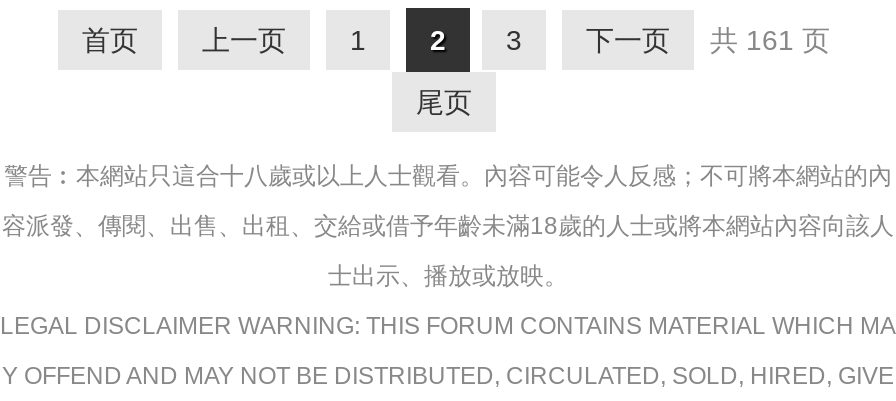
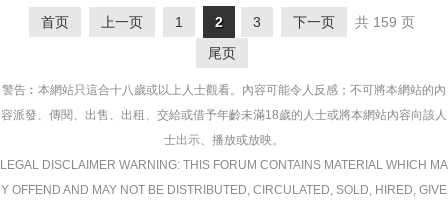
[82,24,838,56] 首页 上一页 1 2 3 下一页 共 161 页 -> [41,14,419,30] 首页 上一页 1 2 3 下一页 共 159 页

